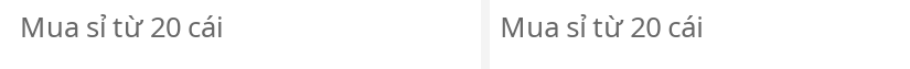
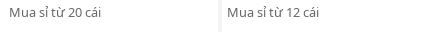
[500,7,703,47] Mua sỉ từ 20 cái -> [227,3,319,21] Mua sỉ từ 12 cái

